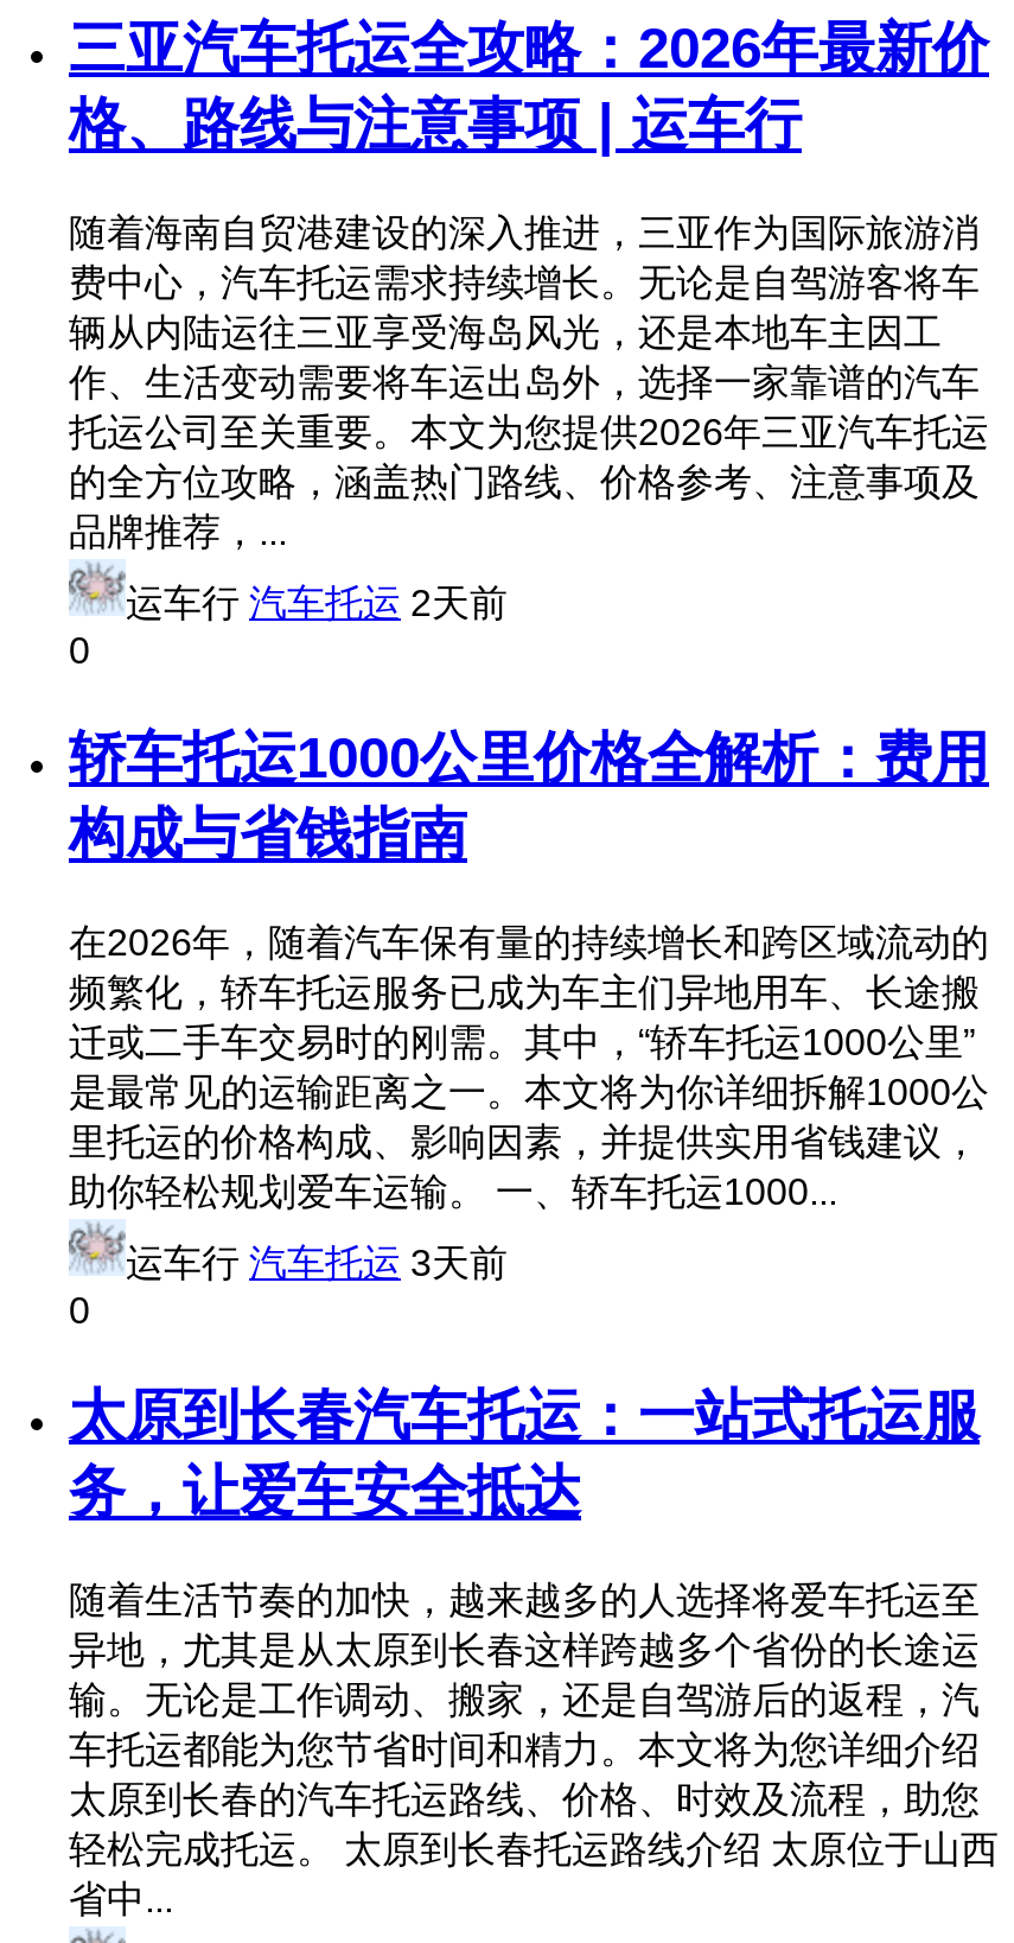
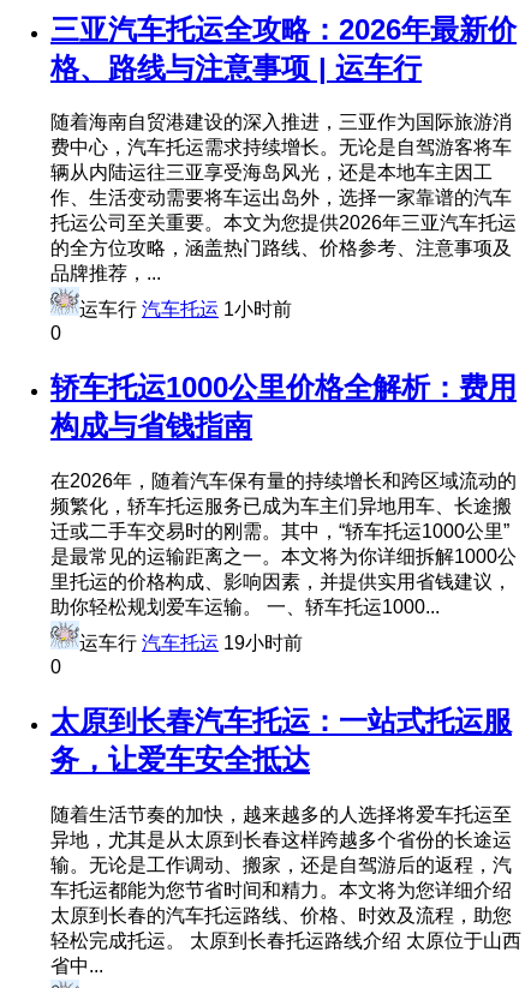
[126,581,508,622] 运车行汽车托运 2天前 -> [79,299,292,320] 运车行汽车托运 1小时前
[126,1241,508,1281] 运车行汽车托运 3天前 -> [79,633,303,653] 运车行汽车托运 19小时前

